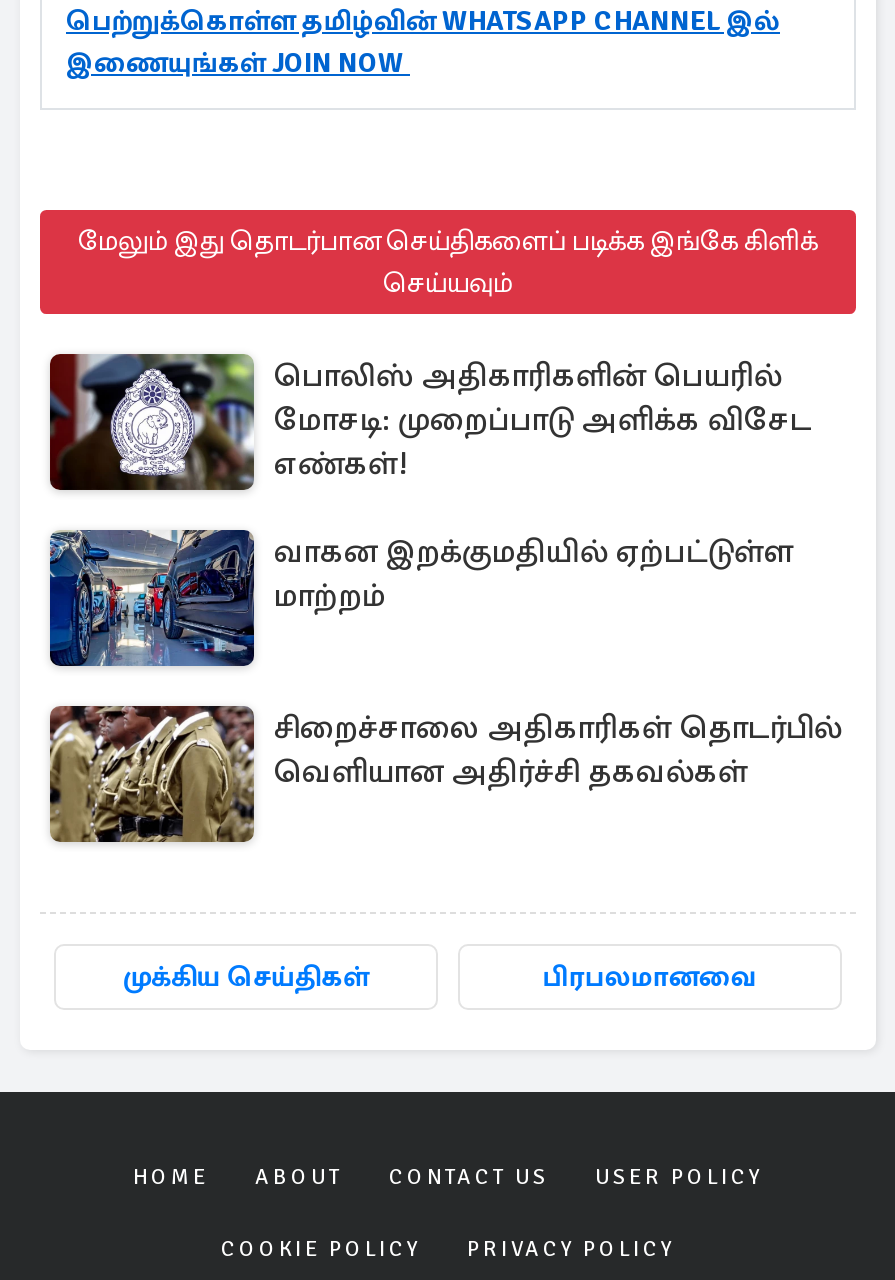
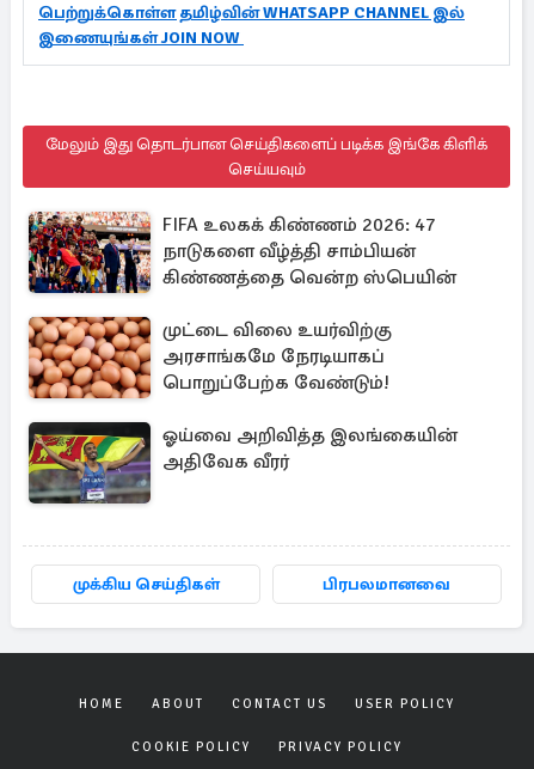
[48,352,812,492] [image] | பொலிஸ் அதிகாரிகளின் பெயரில் | மோசடி: முறைப்பாடு அளிக்க விசேட | எண்கள்! -> [27,210,456,294] [image] | FIFA உலகக் கிண்ணம் 2026: 47 | நாடுகளை வீழ்த்தி சாம்பியன் | கிண்ணத்தை வென்ற ஸ்பெயின்
[48,528,794,668] [image] | வாகன இறக்குமதியில் ஏற்பட்டுள்ள | மாற்றம் -> [27,316,392,399] [image] | முட்டை விலை உயர்விற்கு | அரசாங்கமே நேரடியாகப் | பொறுப்பேற்க வேண்டும்!
[48,704,842,842] [image] | சிறைச்சாலை அதிகாரிகள் தொடர்பில் | வெளியான அதிர்ச்சி தகவல்கள் -> [27,421,458,503] [image] | ஓய்வை அறிவித்த இலங்கையின் | அதிவேக வீரர்

